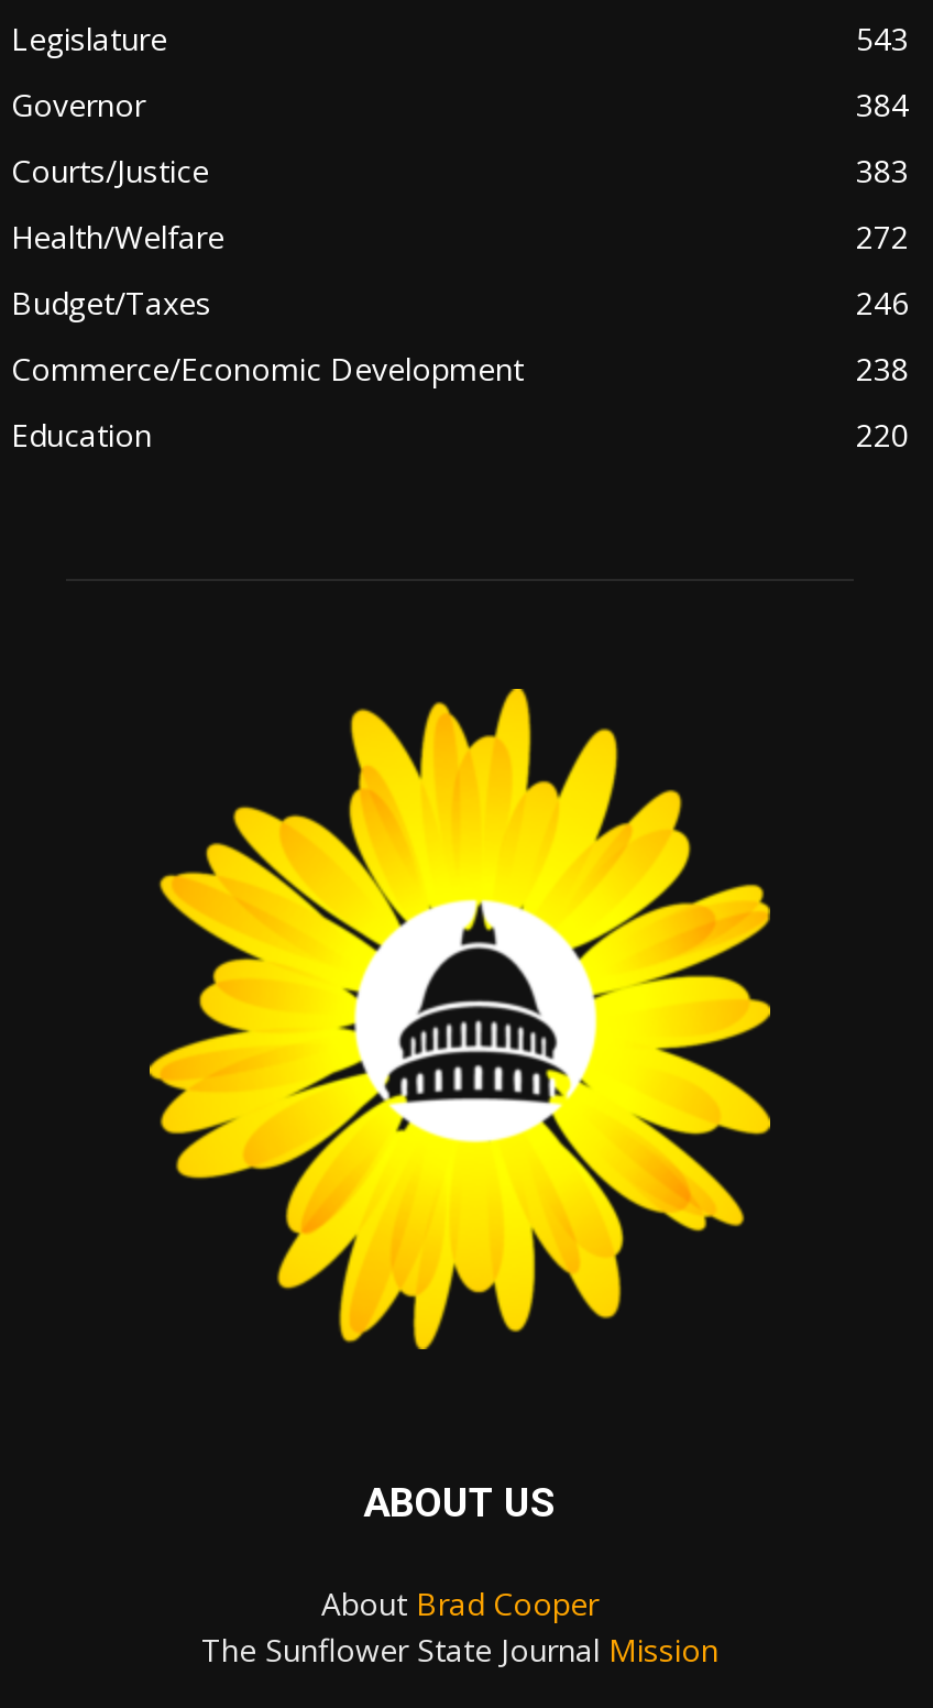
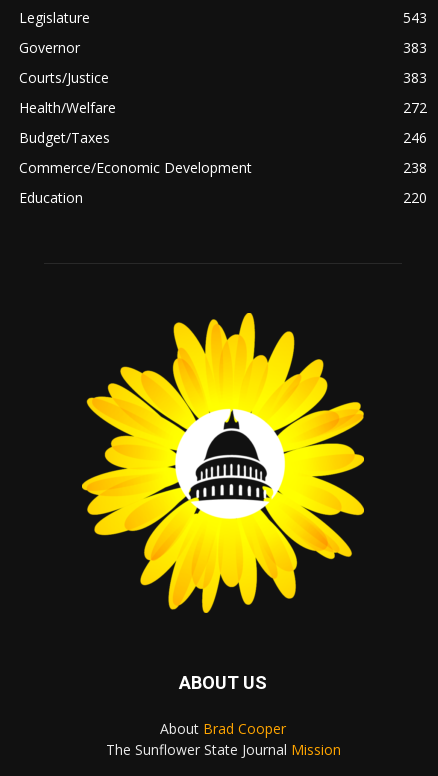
[856,84,909,125] 384 -> [403,38,427,57] 383

